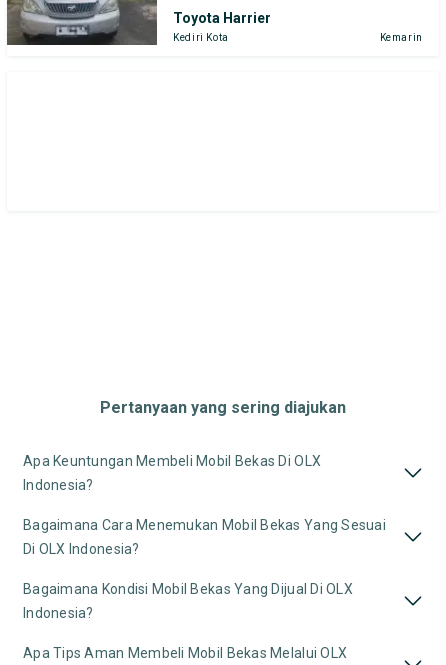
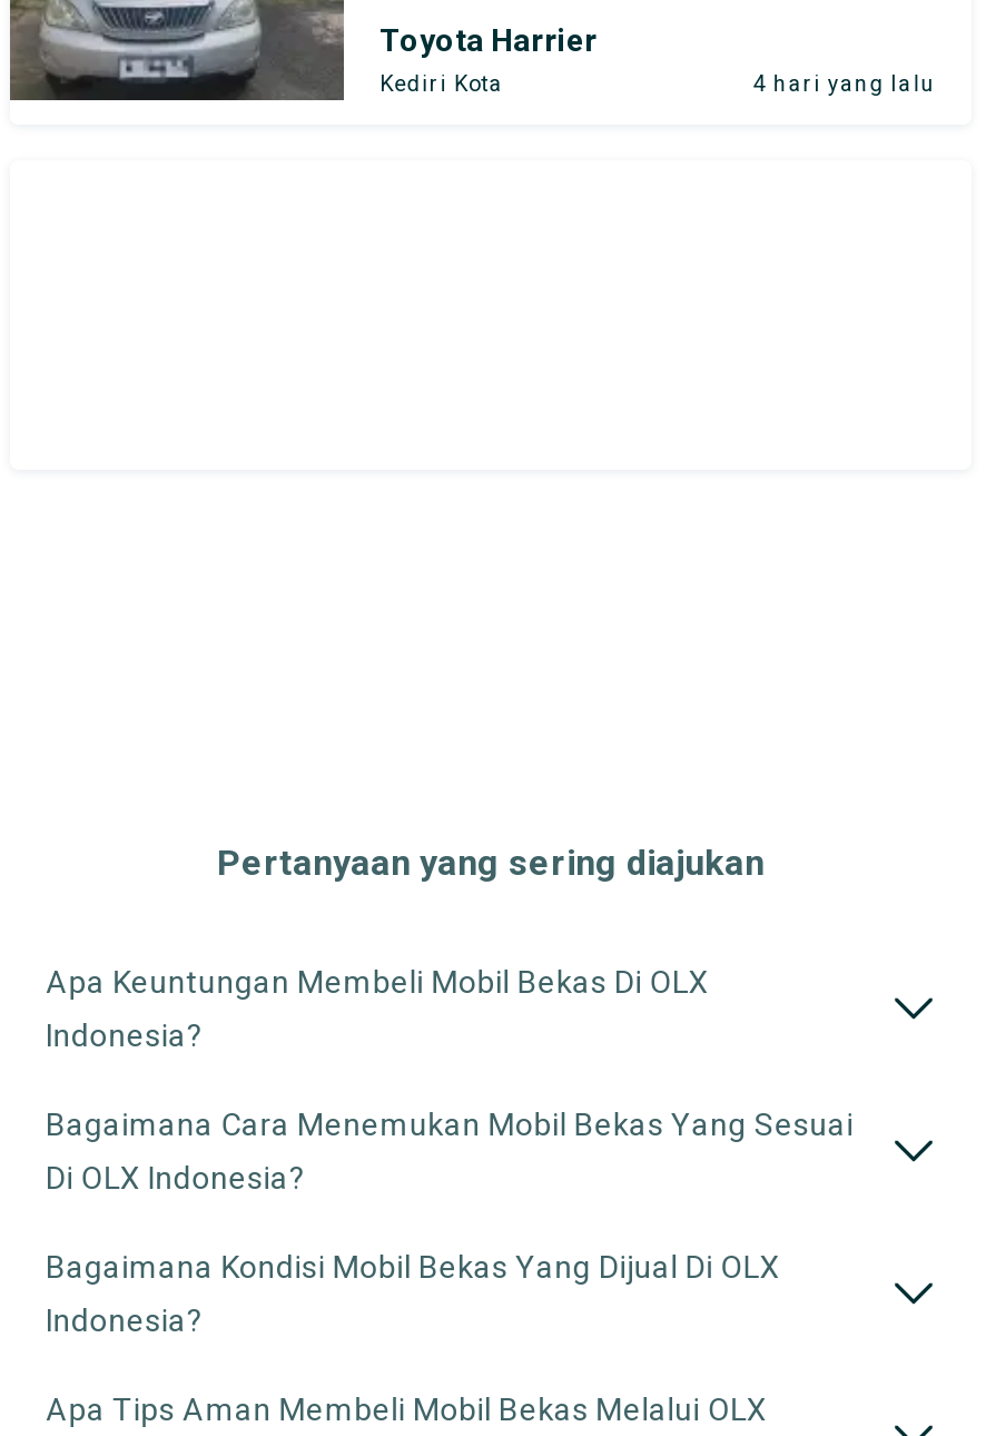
[380,32,423,43] Kemarin -> [753,70,936,95] 4 hari yang lalu

